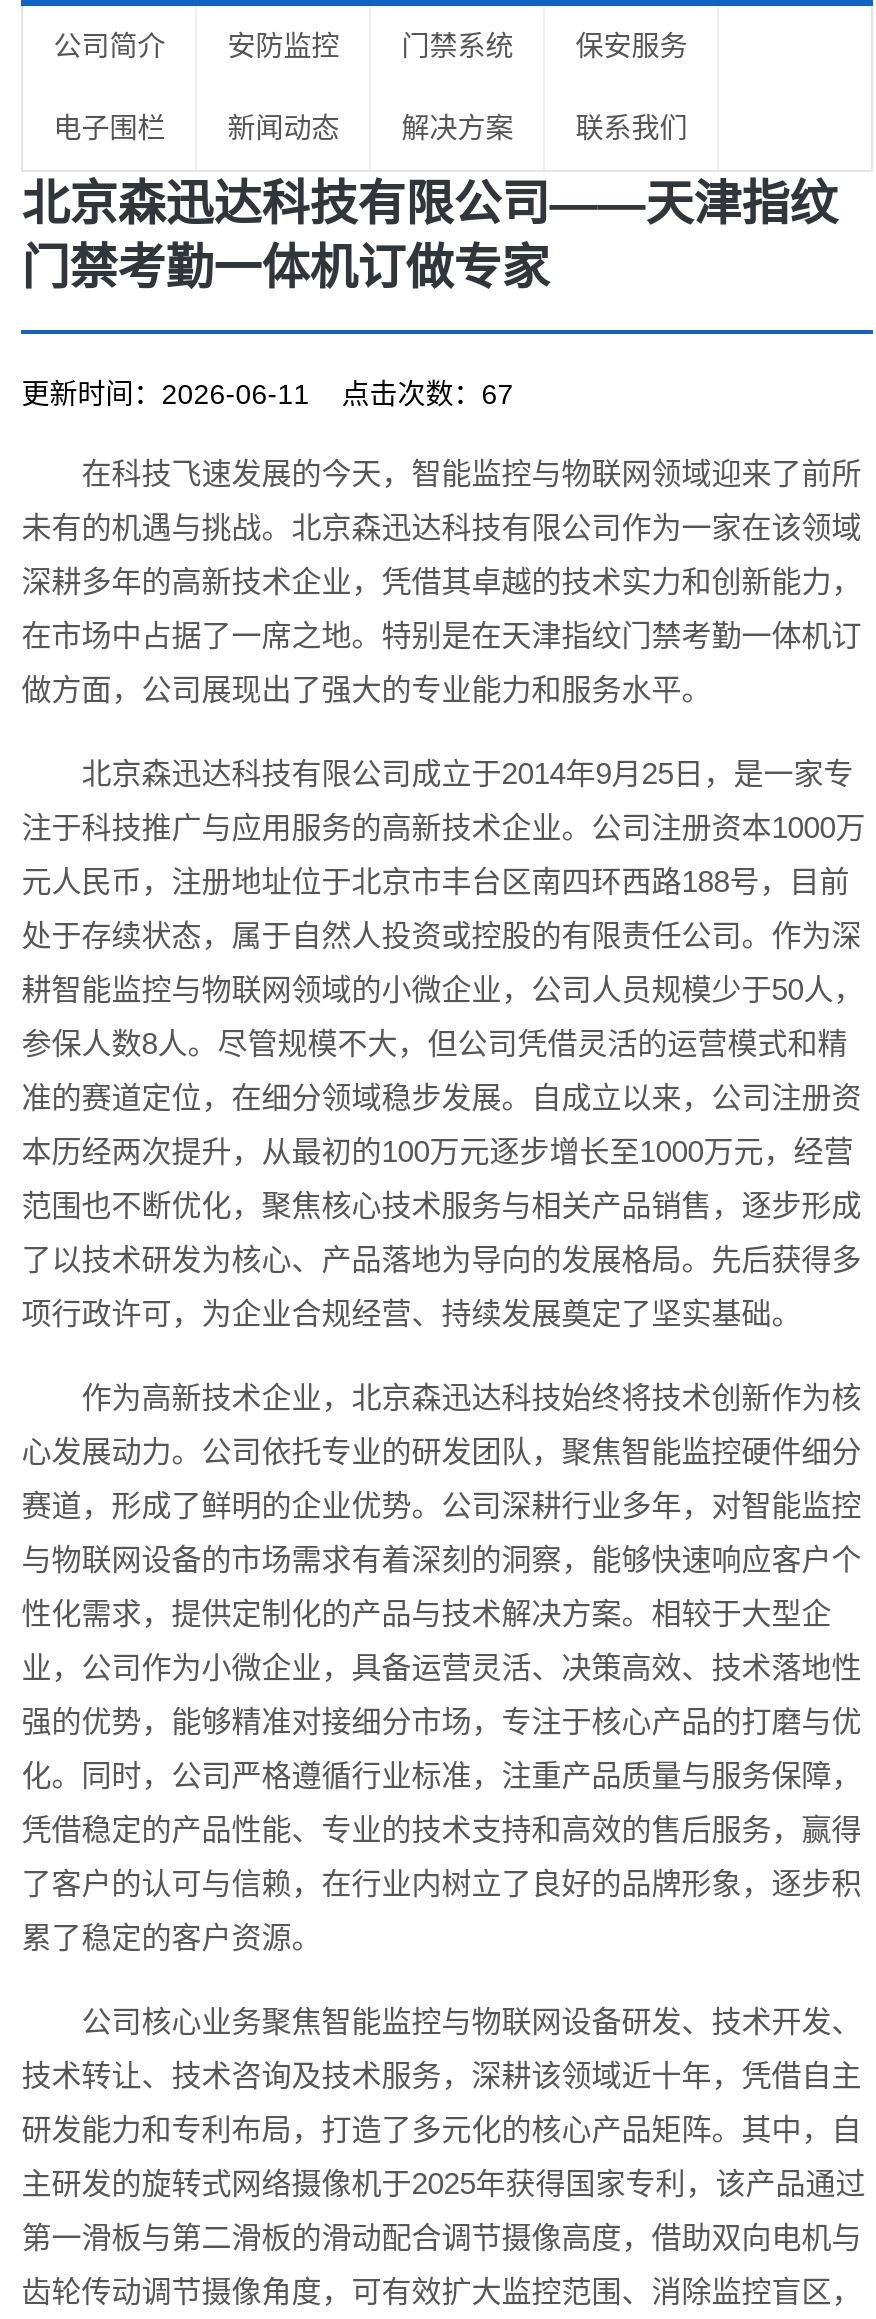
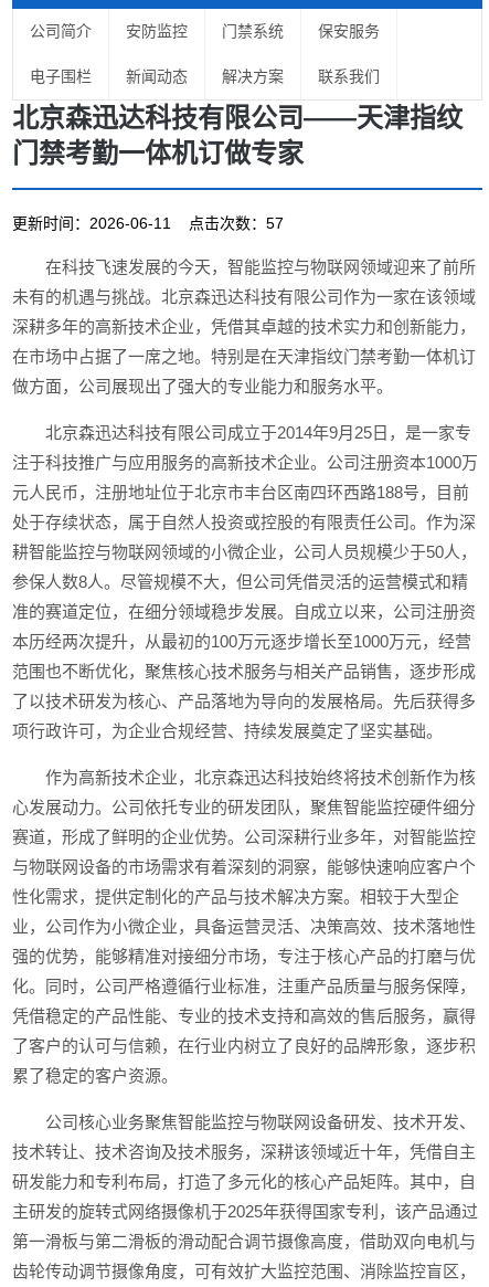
[21,378,513,410] 更新时间：2026-06-11 点击次数：67 -> [12,214,284,232] 更新时间：2026-06-11 点击次数：57

